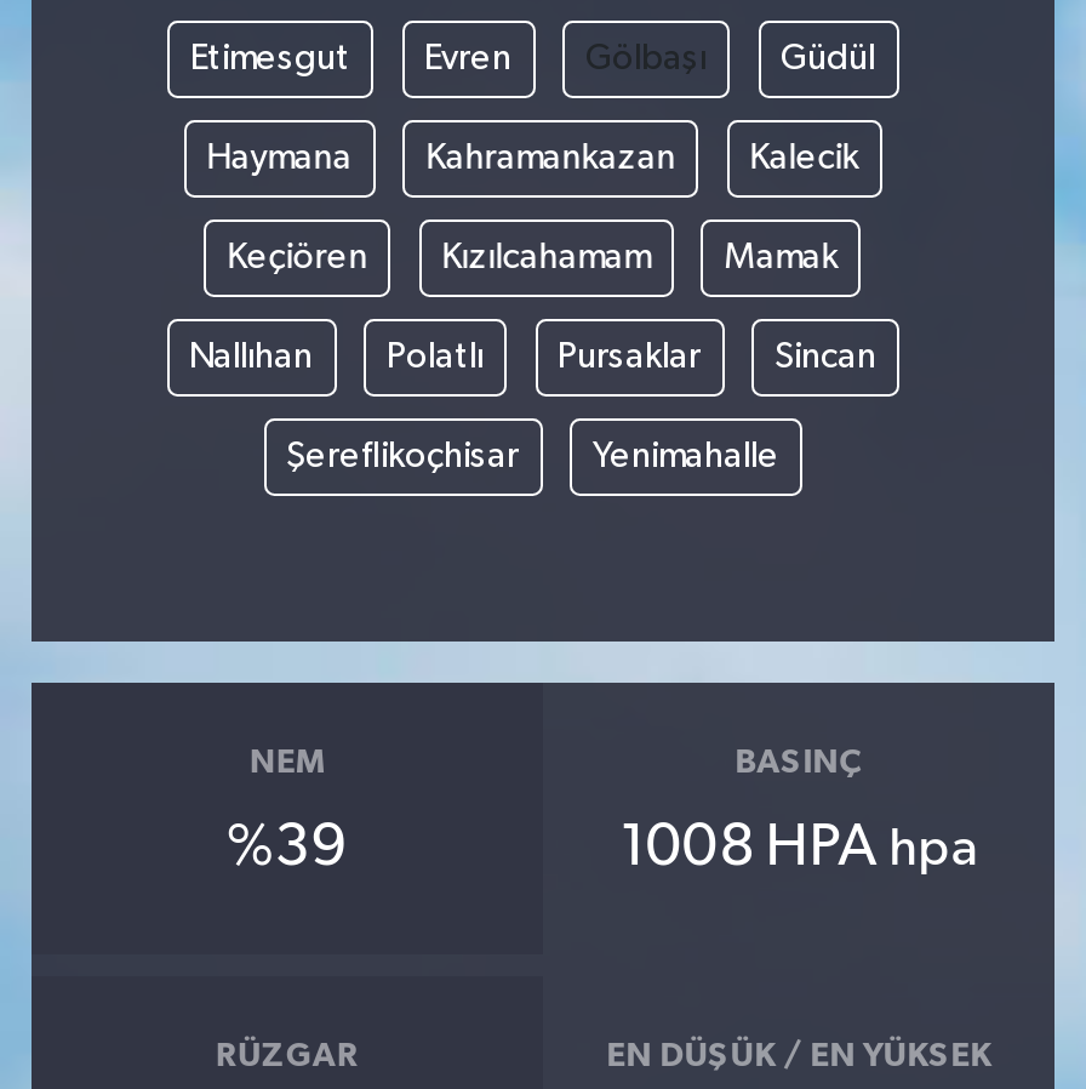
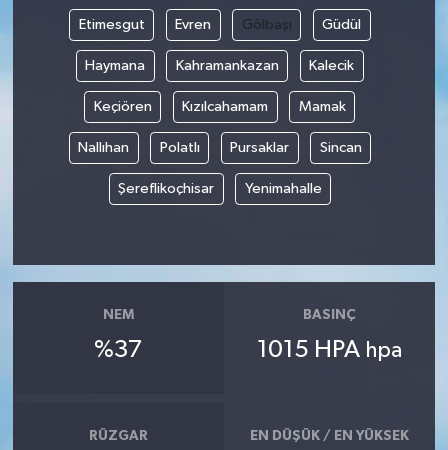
[226,818,348,876] %39 -> [94,338,143,362] %37
[620,818,978,876] 1008 HPA hpa -> [257,338,402,362] 1015 HPA hpa

